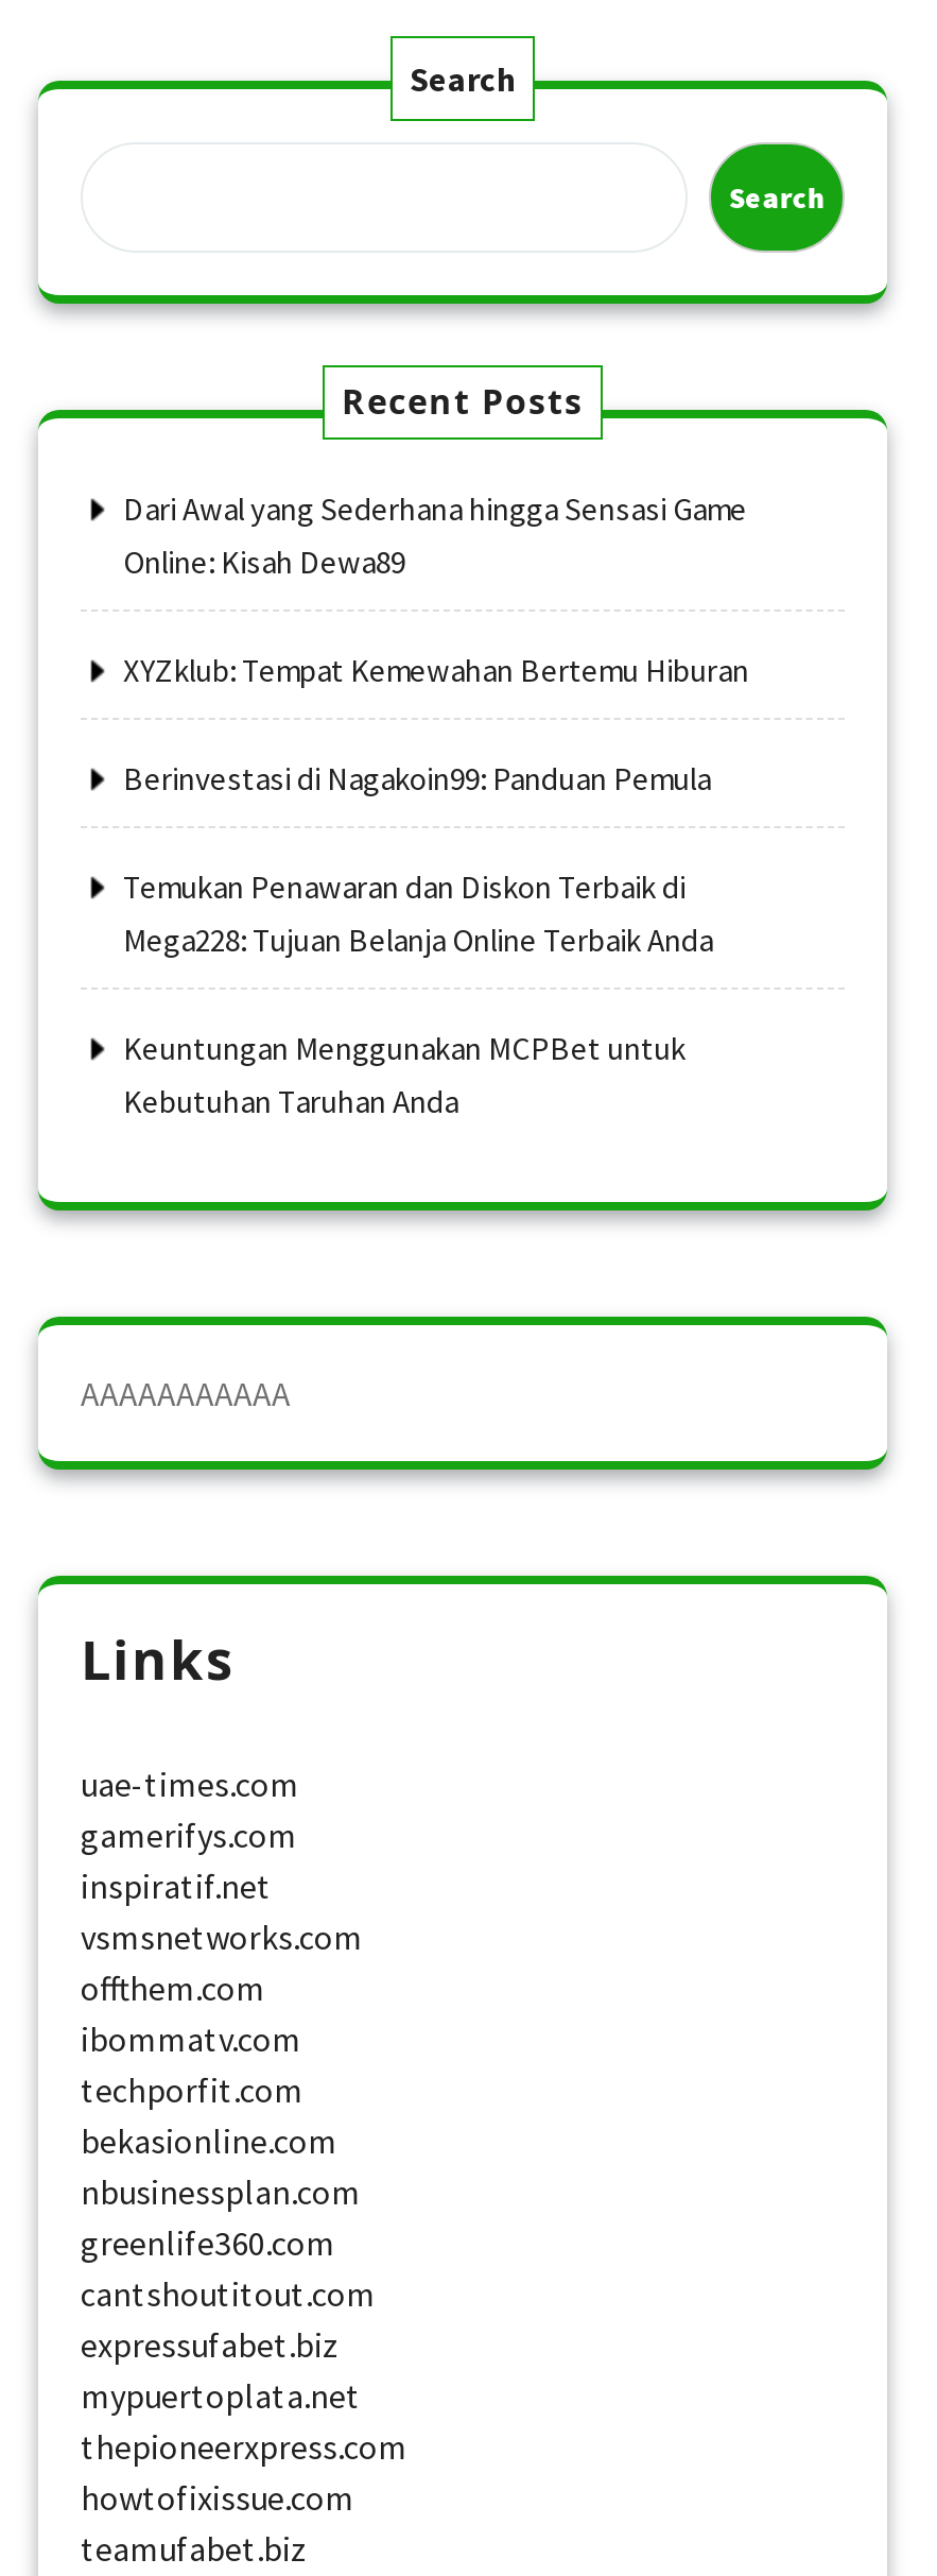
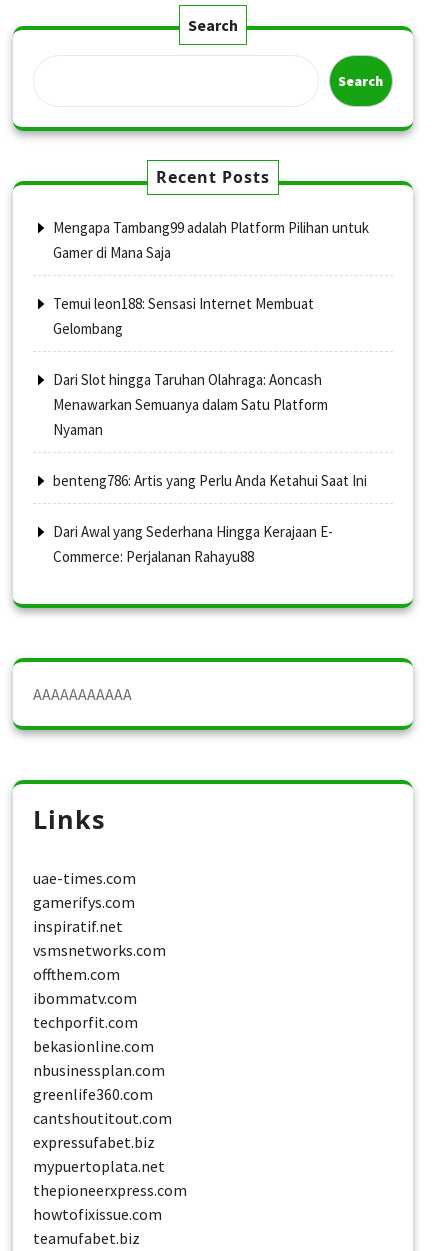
[123,488,747,582] Dari Awal yang Sederhana hingga Sensasi Game | Online: Kisah Dewa89 -> [53,218,369,262] Mengapa Tambang99 adalah Platform Pilihan untuk | Gamer di Mana Saja
[123,650,749,690] XYZklub: Tempat Kemewahan Bertemu Hiburan -> [53,294,314,338] Temui leon188: Sensasi Internet Membuat | Gelombang
[123,758,711,798] Berinvestasi di Nagakoin99: Panduan Pemula -> [53,370,328,439] Dari Slot hingga Taruhan Olahraga: Aoncash | Menawarkan Semuanya dalam Satu Platform | Nyaman
[123,866,713,960] Temukan Penawaran dan Diskon Terbaik di | Mega228: Tujuan Belanja Online Terbaik Anda -> [53,471,367,490] benteng786: Artis yang Perlu Anda Ketahui Saat Ini
[123,1028,686,1121] Keuntungan Menggunakan MCPBet untuk | Kebutuhan Taruhan Anda -> [53,522,333,566] Dari Awal yang Sederhana Hingga Kerajaan E- | Commerce: Perjalanan Rahayu88

